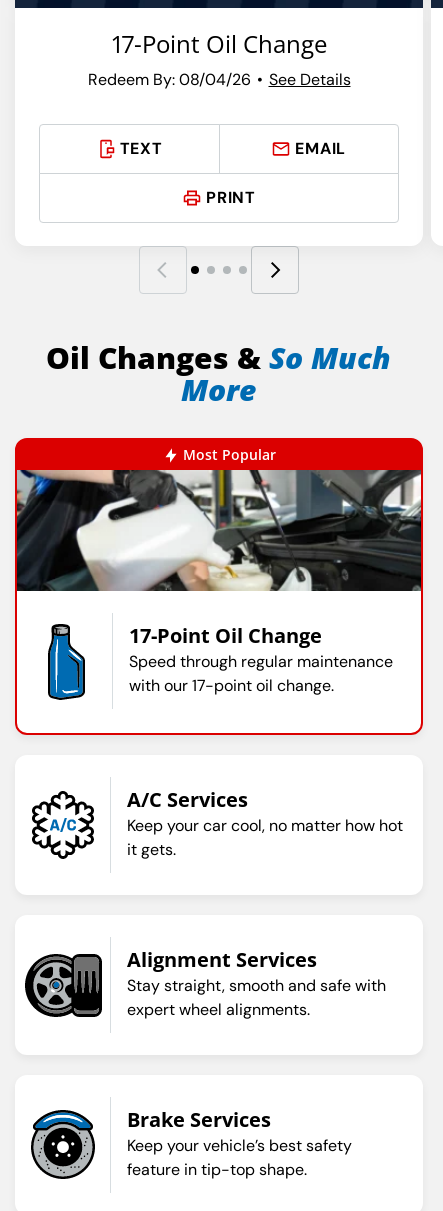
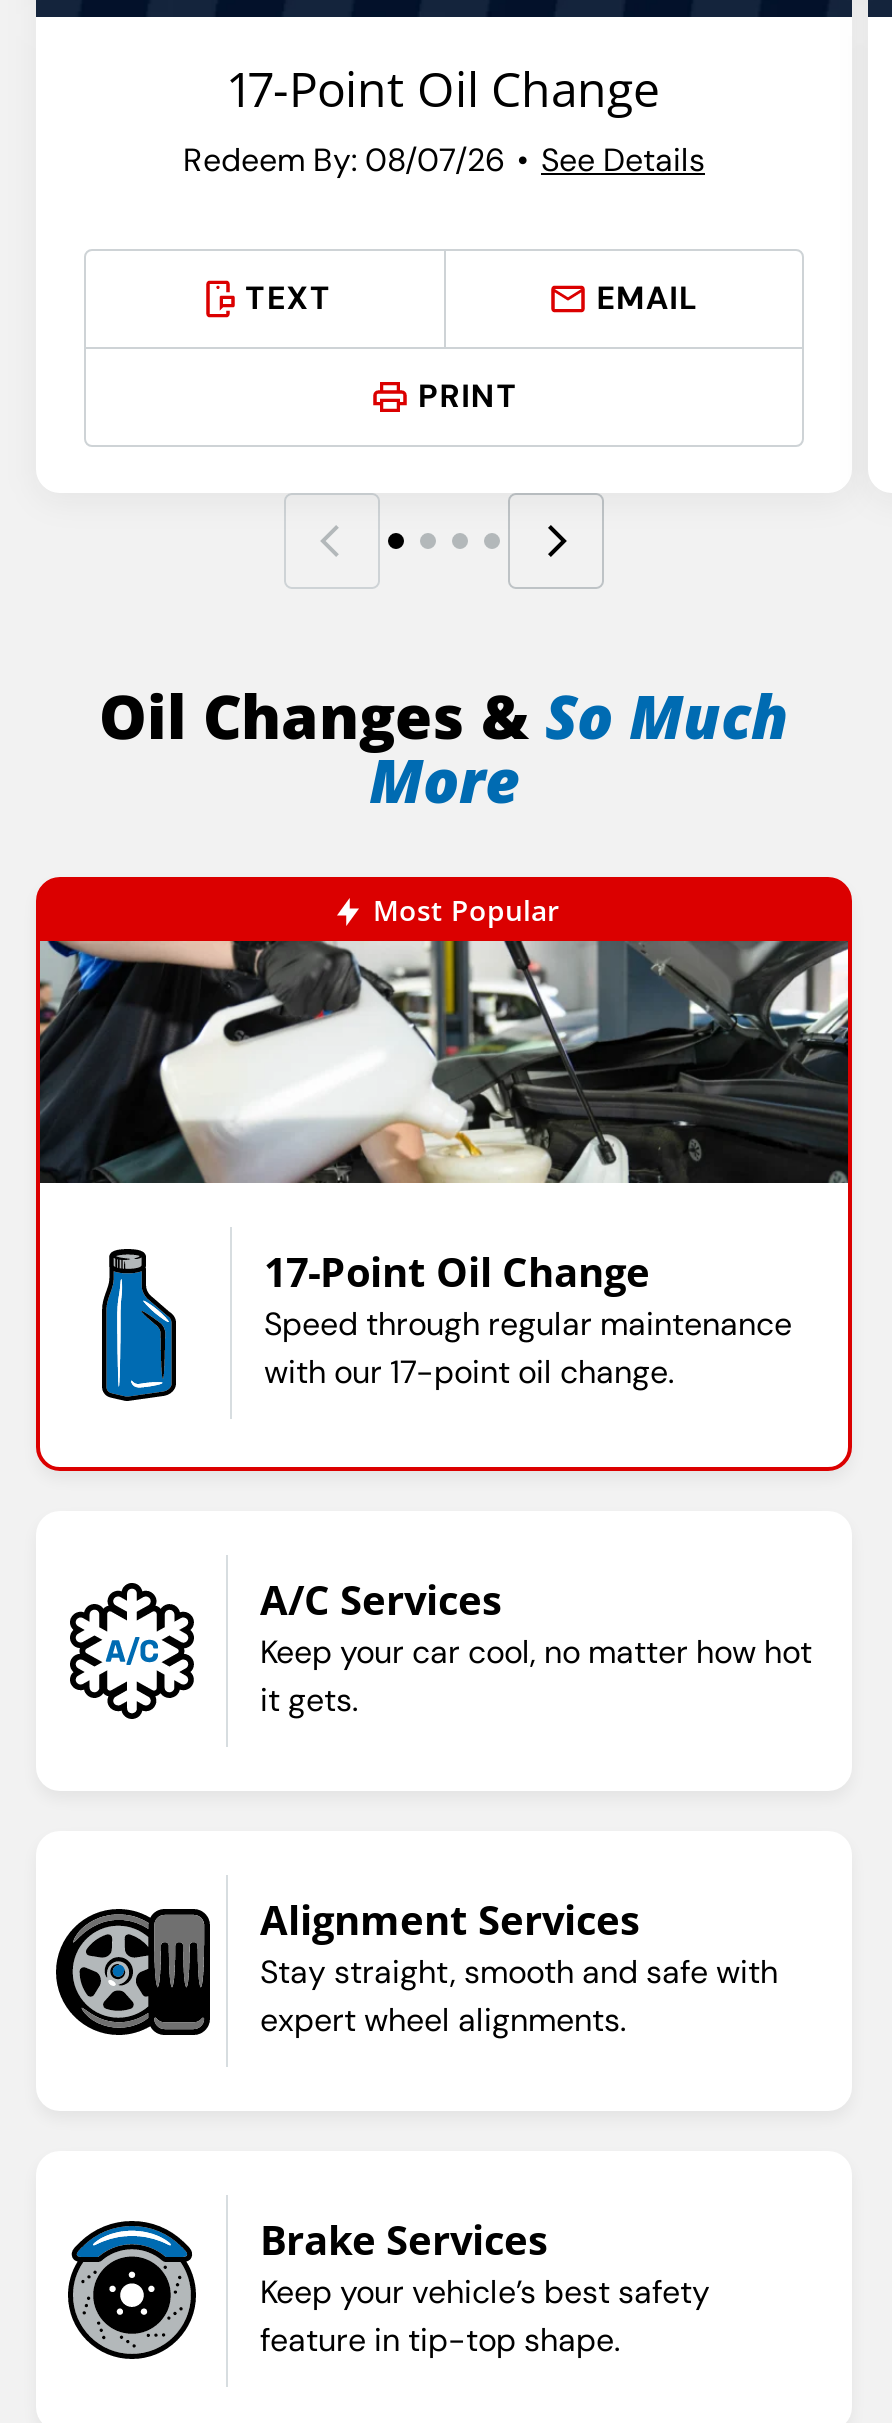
[87,69,350,90] Redeem By: 08/04/26 See Details -> [183,139,705,181] Redeem By: 08/07/26 See Details

